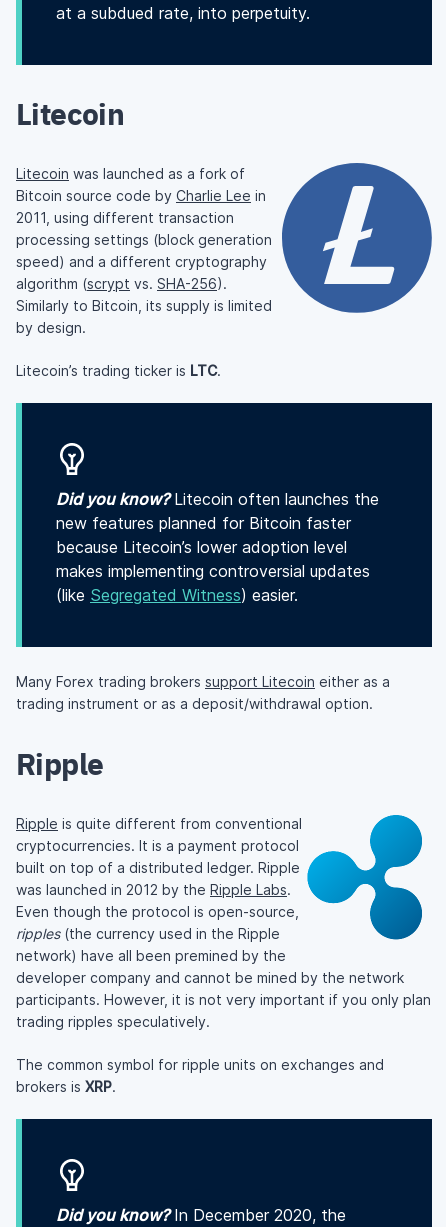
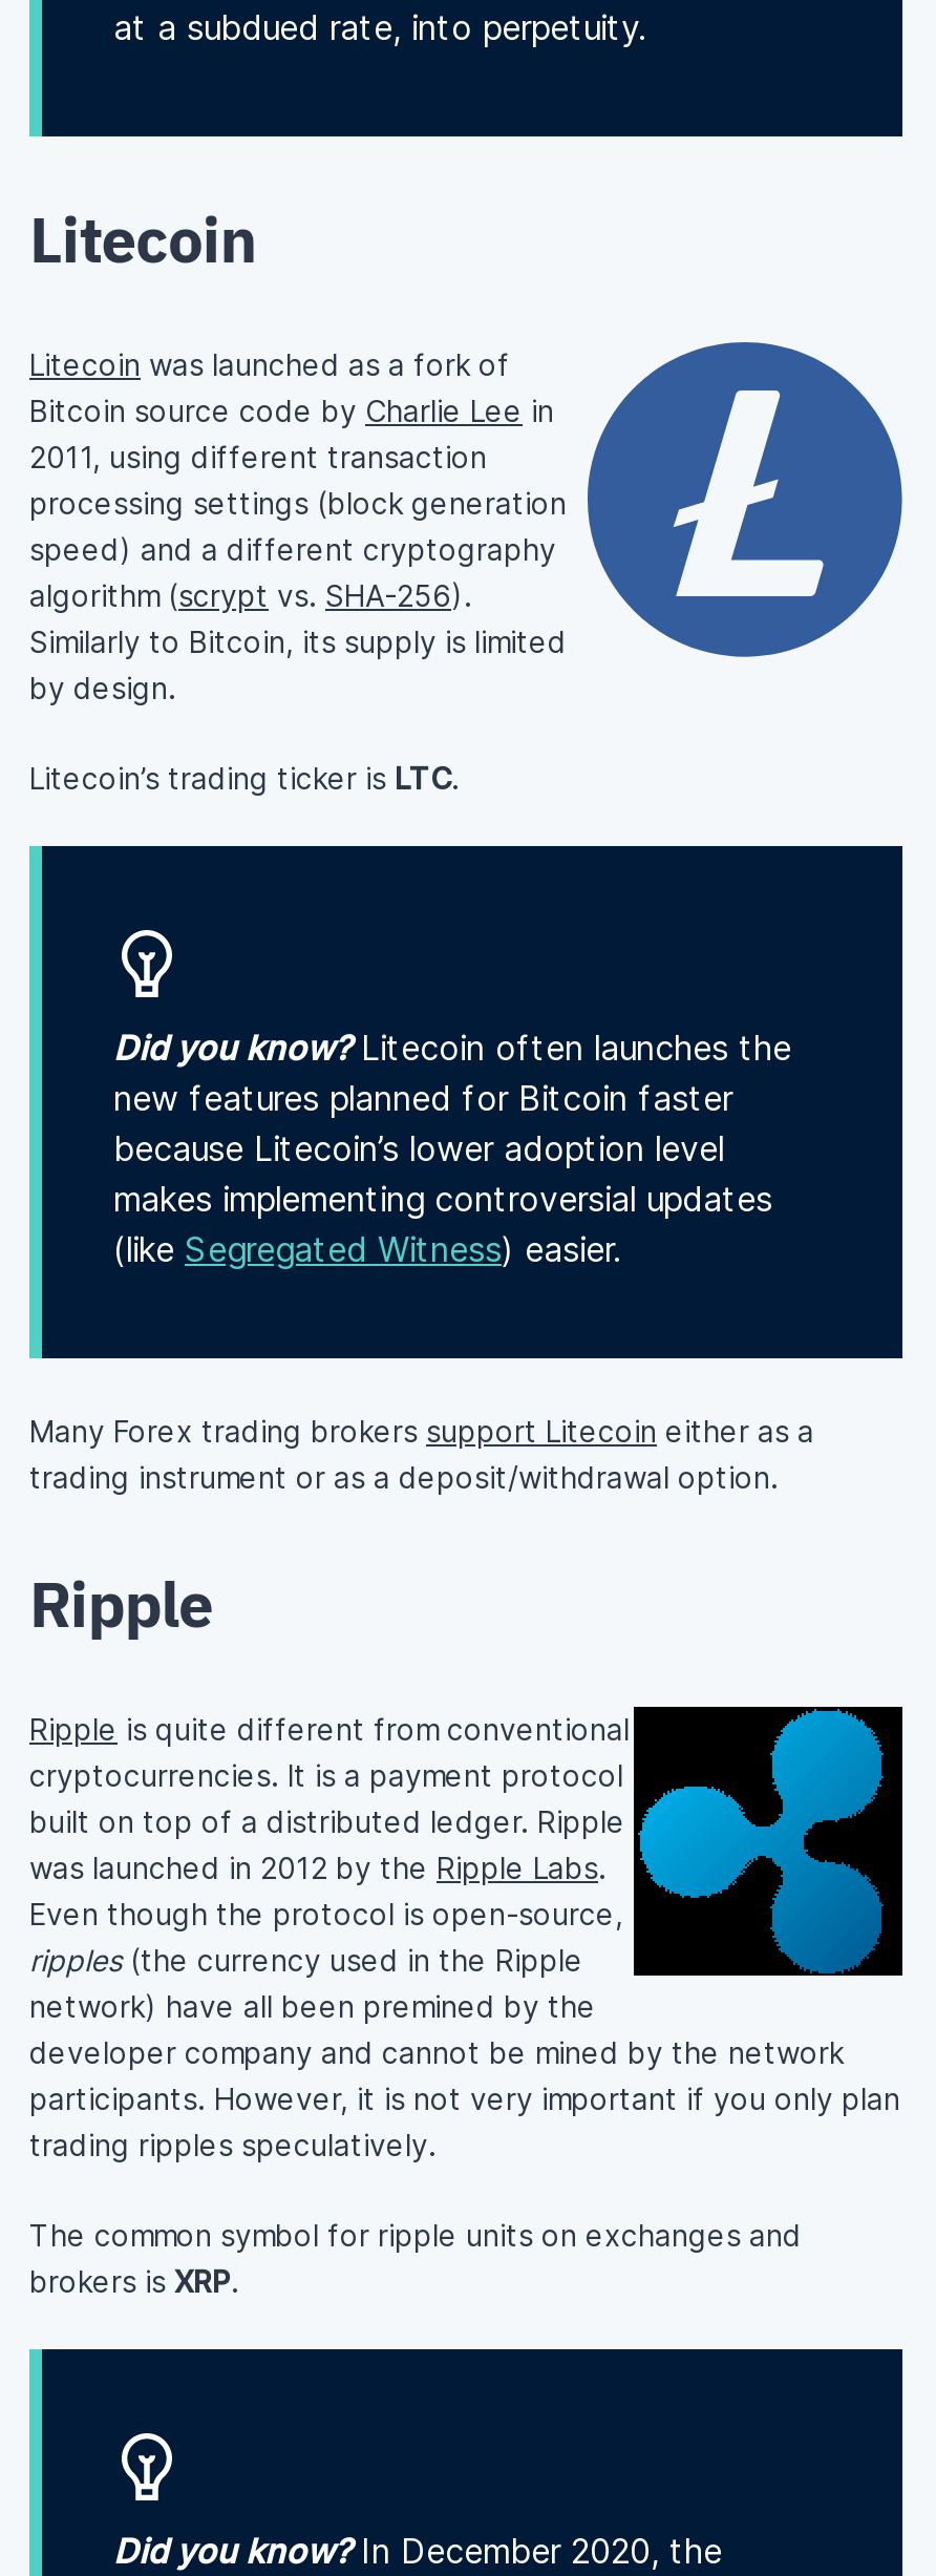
[304,813,432,941] [image] -> [632,1705,905,1978] [image]

